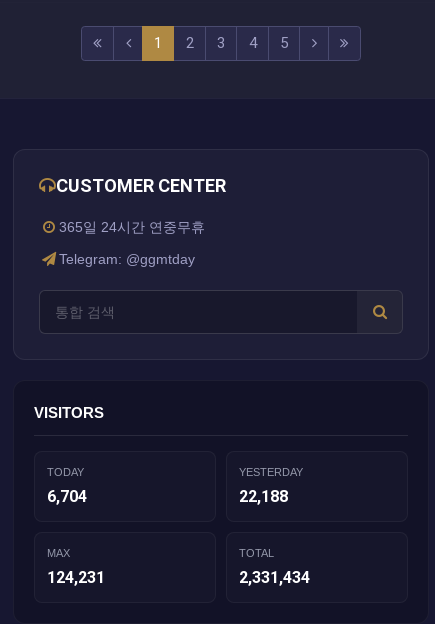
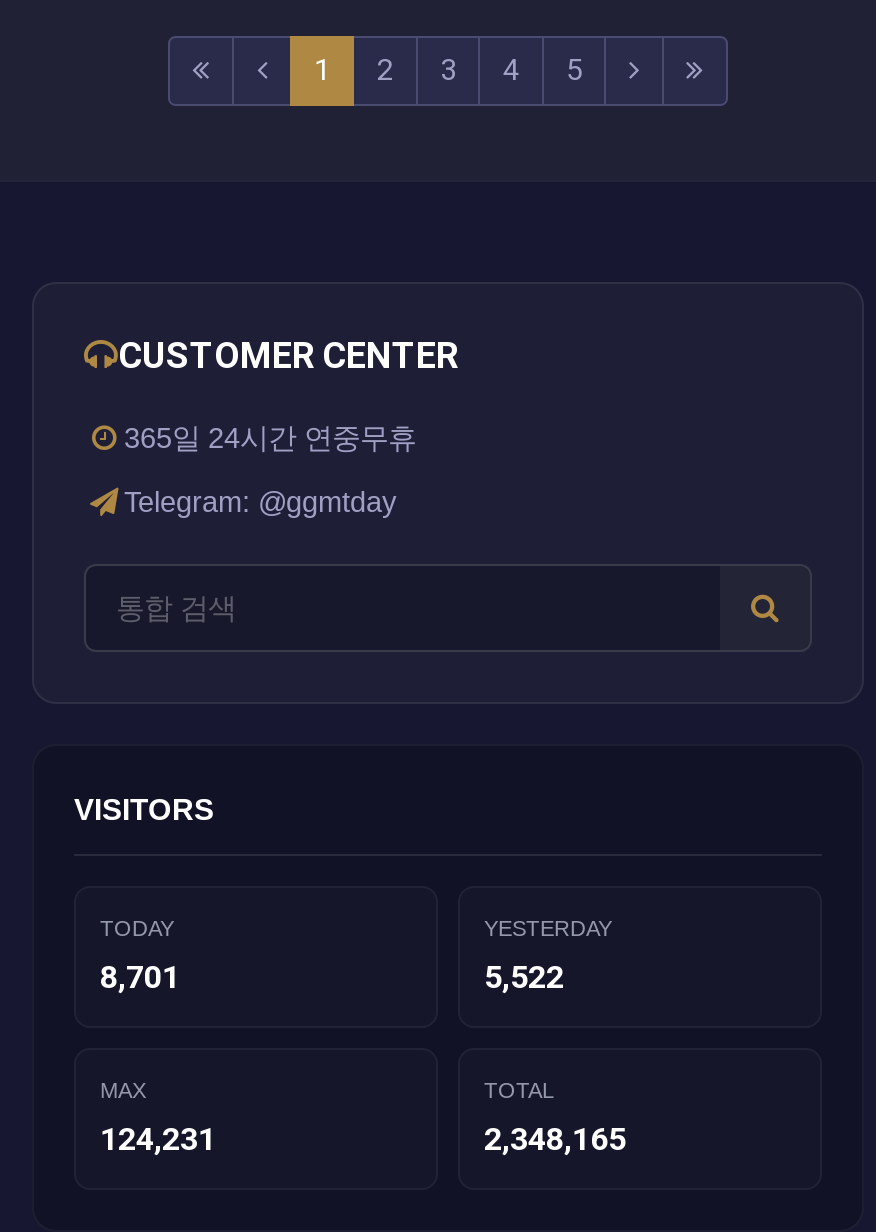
[47,487,87,506] 6,704 -> [100,958,180,996] 8,701
[239,487,288,506] 22,188 -> [484,958,564,996] 5,522
[239,568,310,587] 2,331,434 -> [484,1120,626,1158] 2,348,165

